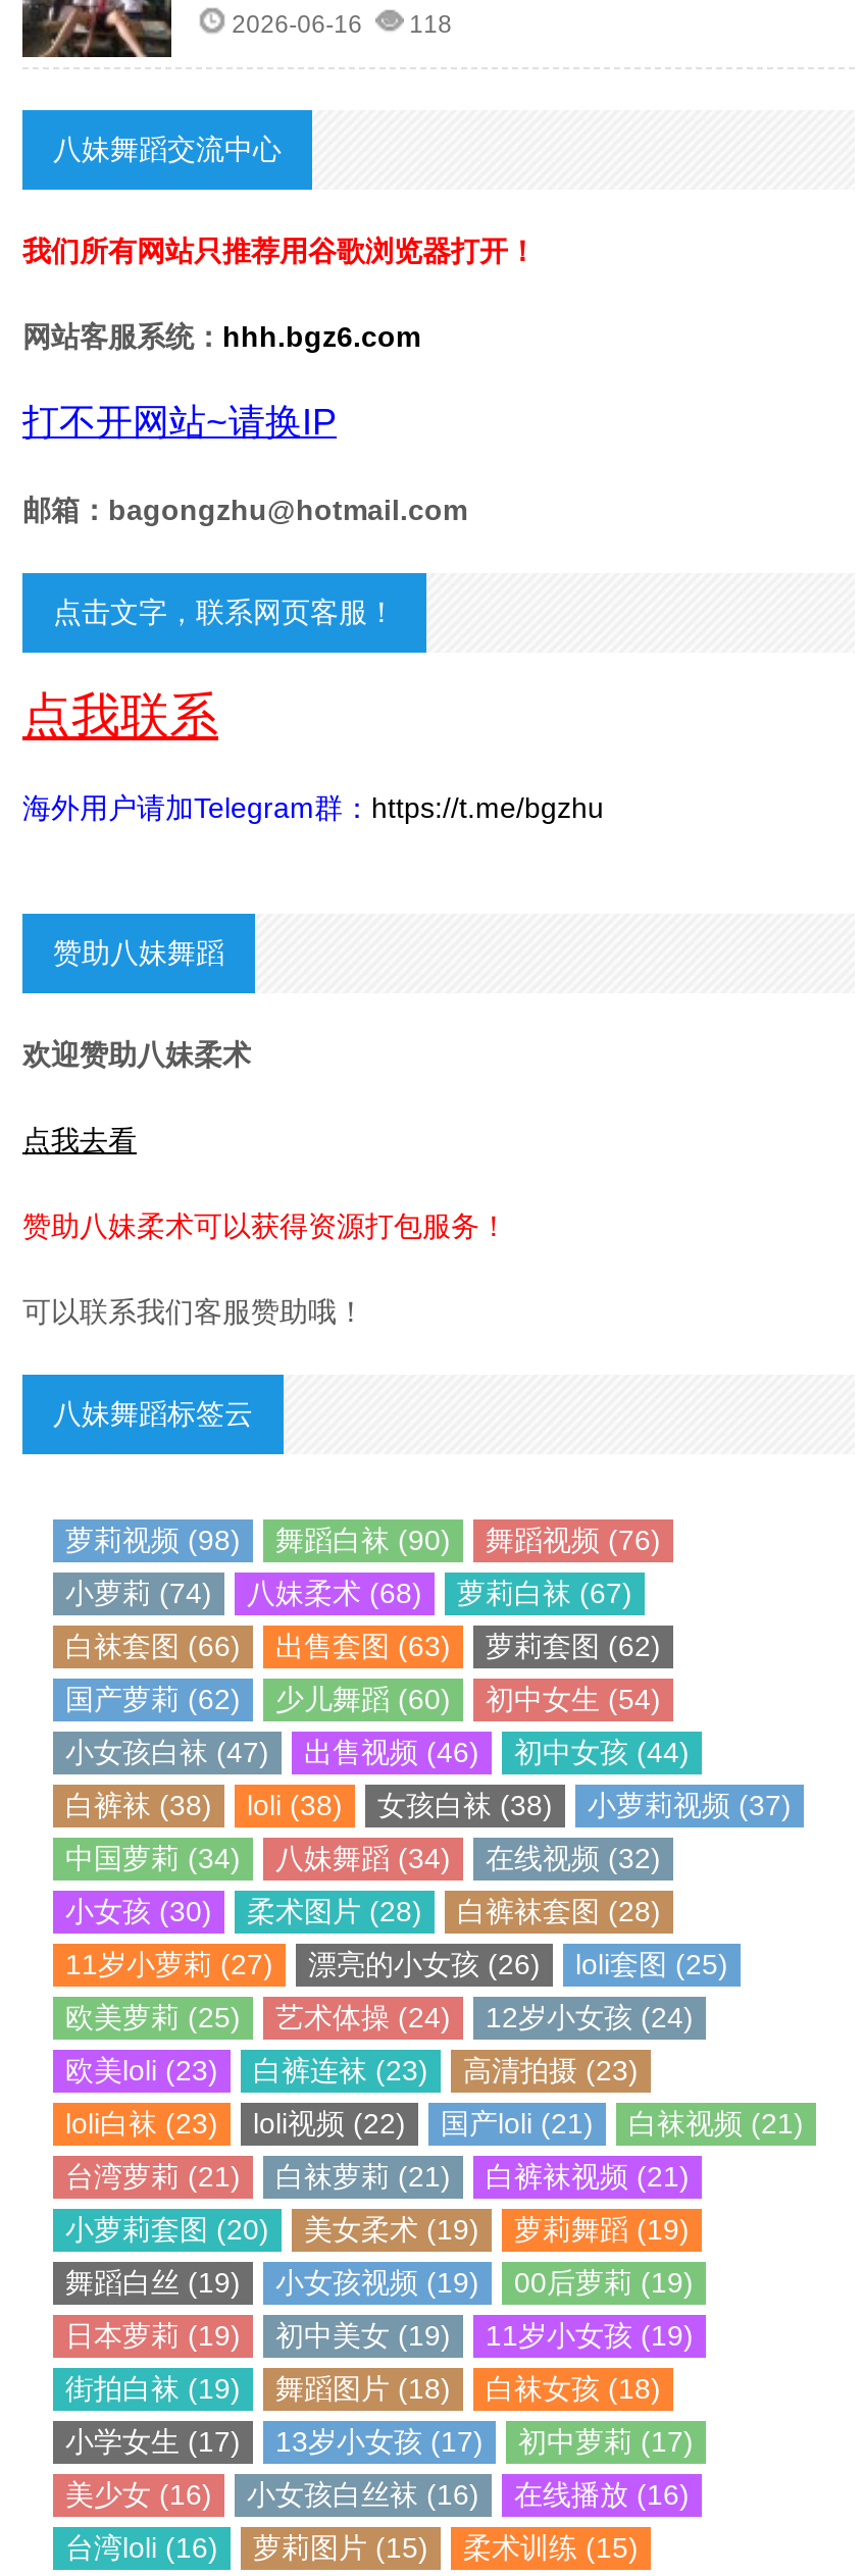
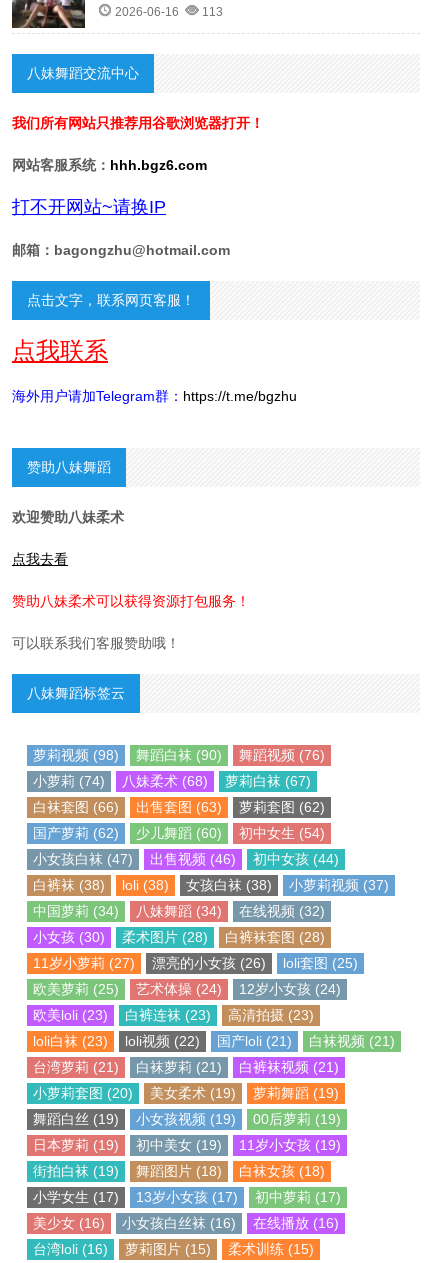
[226,10,465,39] 2026-06-16 118 -> [112,5,229,19] 2026-06-16 113

